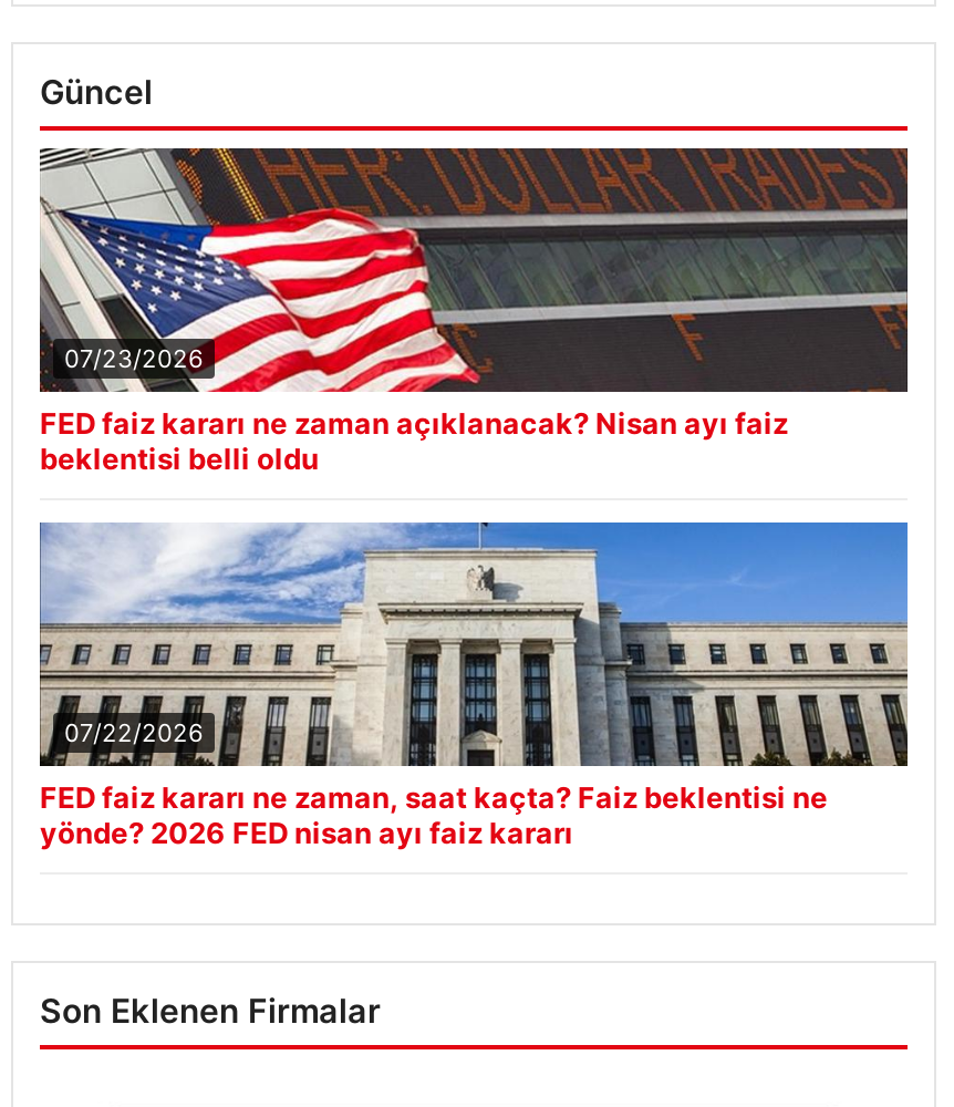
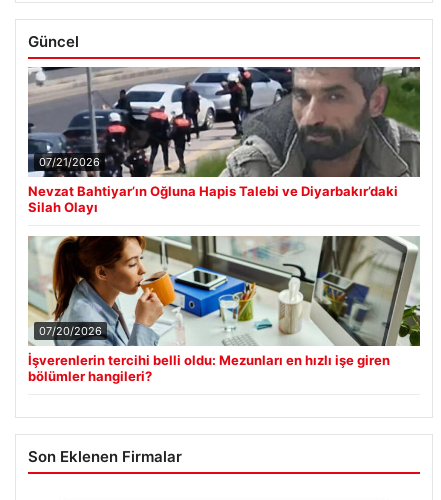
[40,146,908,390] [image] | 07/23/2026 -> [28,67,420,177] [image] | 07/21/2026
[40,405,788,476] FED faiz kararı ne zaman açıklanacak? Nisan ayı faiz | beklentisi belli oldu -> [28,183,398,215] Nevzat Bahtiyar’ın Oğluna Hapis Talebi ve Diyarbakır’daki | Silah Olayı
[40,520,910,766] [image] | 07/22/2026 -> [28,235,420,346] [image] | 07/20/2026
[40,779,828,850] FED faiz kararı ne zaman, saat kaçta? Faiz beklentisi ne | yönde? 2026 FED nisan ayı faiz kararı -> [28,352,390,384] İşverenlerin tercihi belli oldu: Mezunları en hızlı işe giren | bölümler hangileri?

